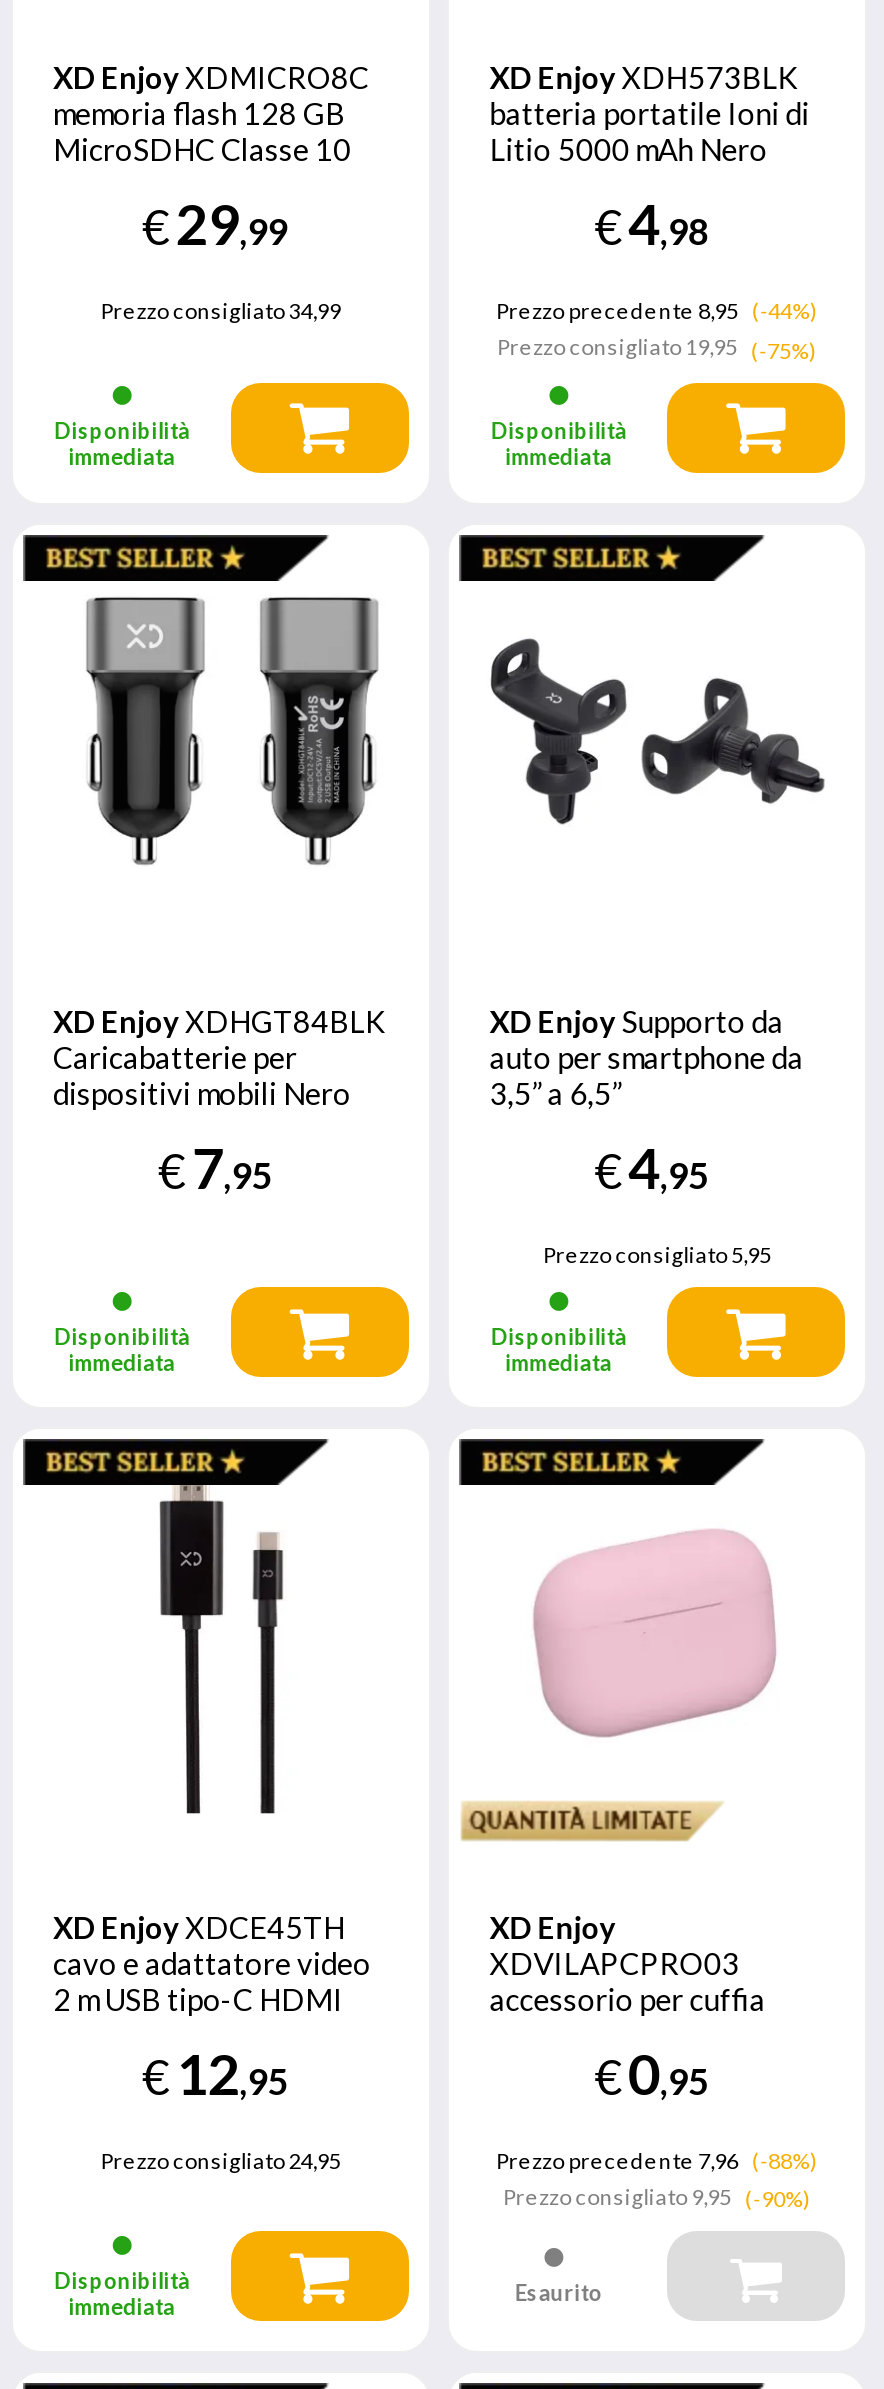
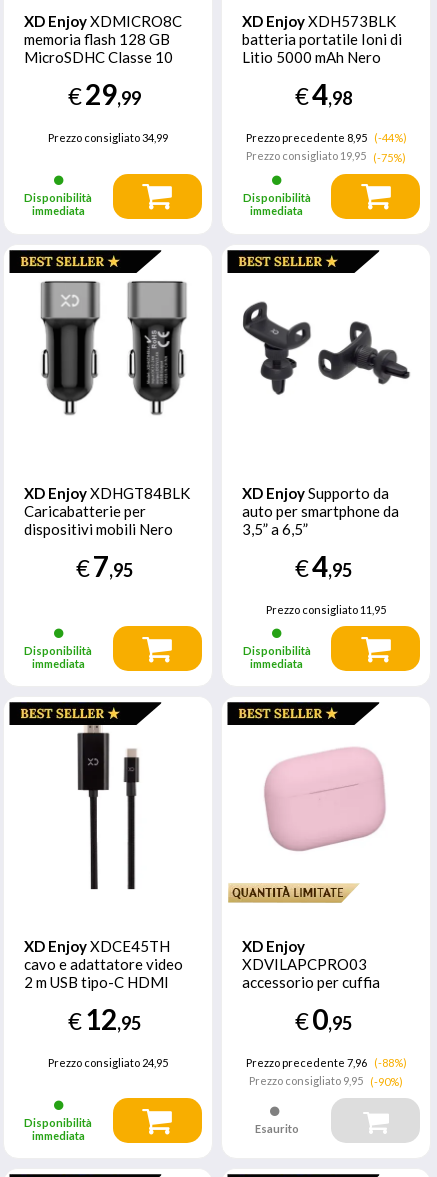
[543,1241,771,1267] Prezzo consigliato 5,95 -> [266,603,386,616] Prezzo consigliato 11,95

